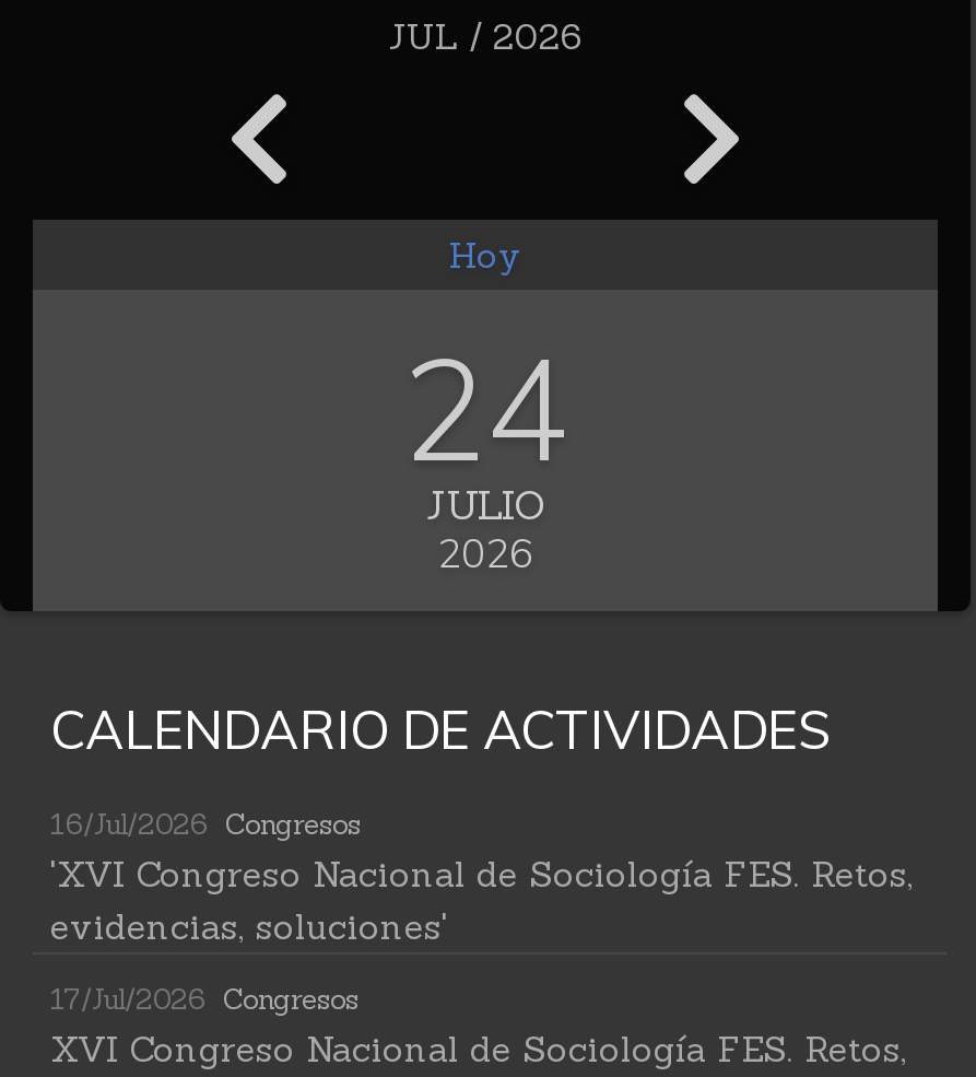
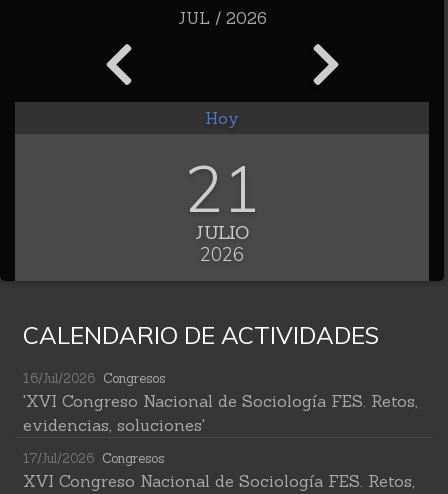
[402,321,568,496] 24 -> [184,148,260,228] 21

